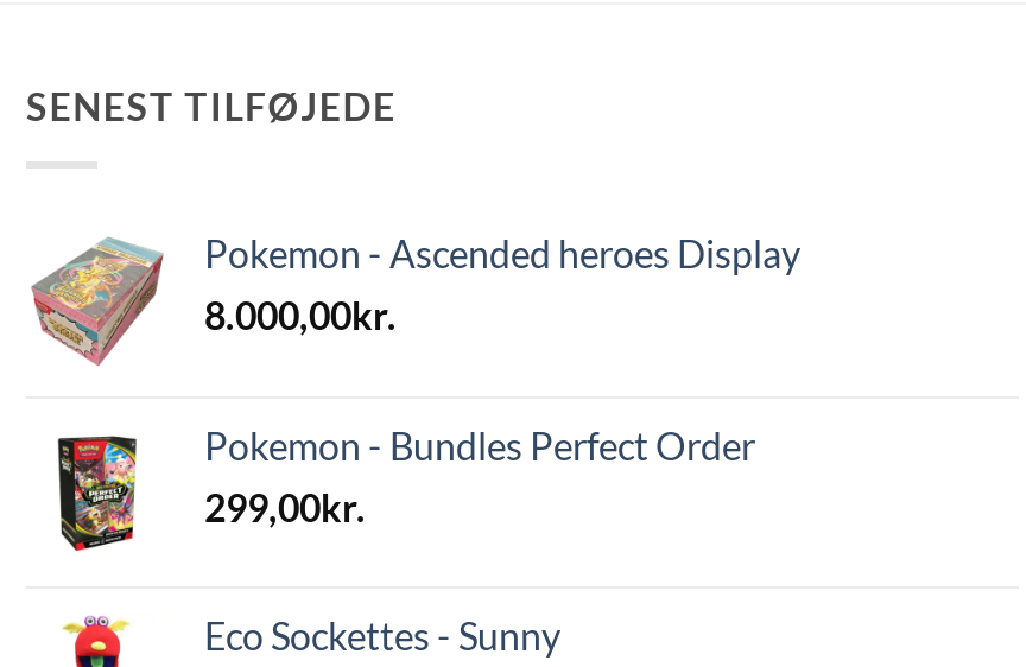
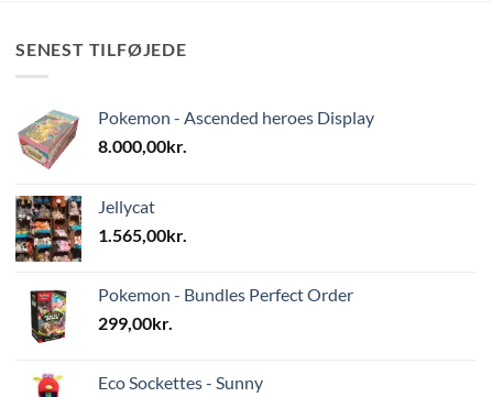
none -> [14,195,187,263] [image] | Jellycat | 1.565,00kr.

